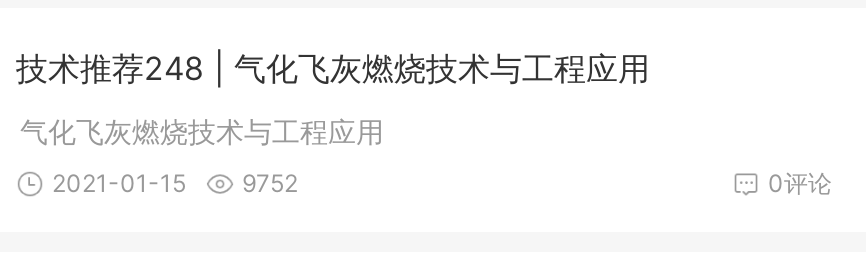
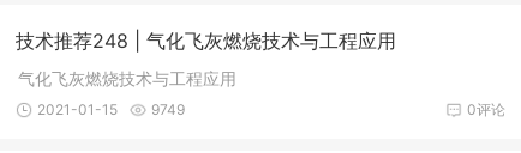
[52,169,298,199] 2021-01-15 9752 -> [37,101,185,119] 2021-01-15 9749

